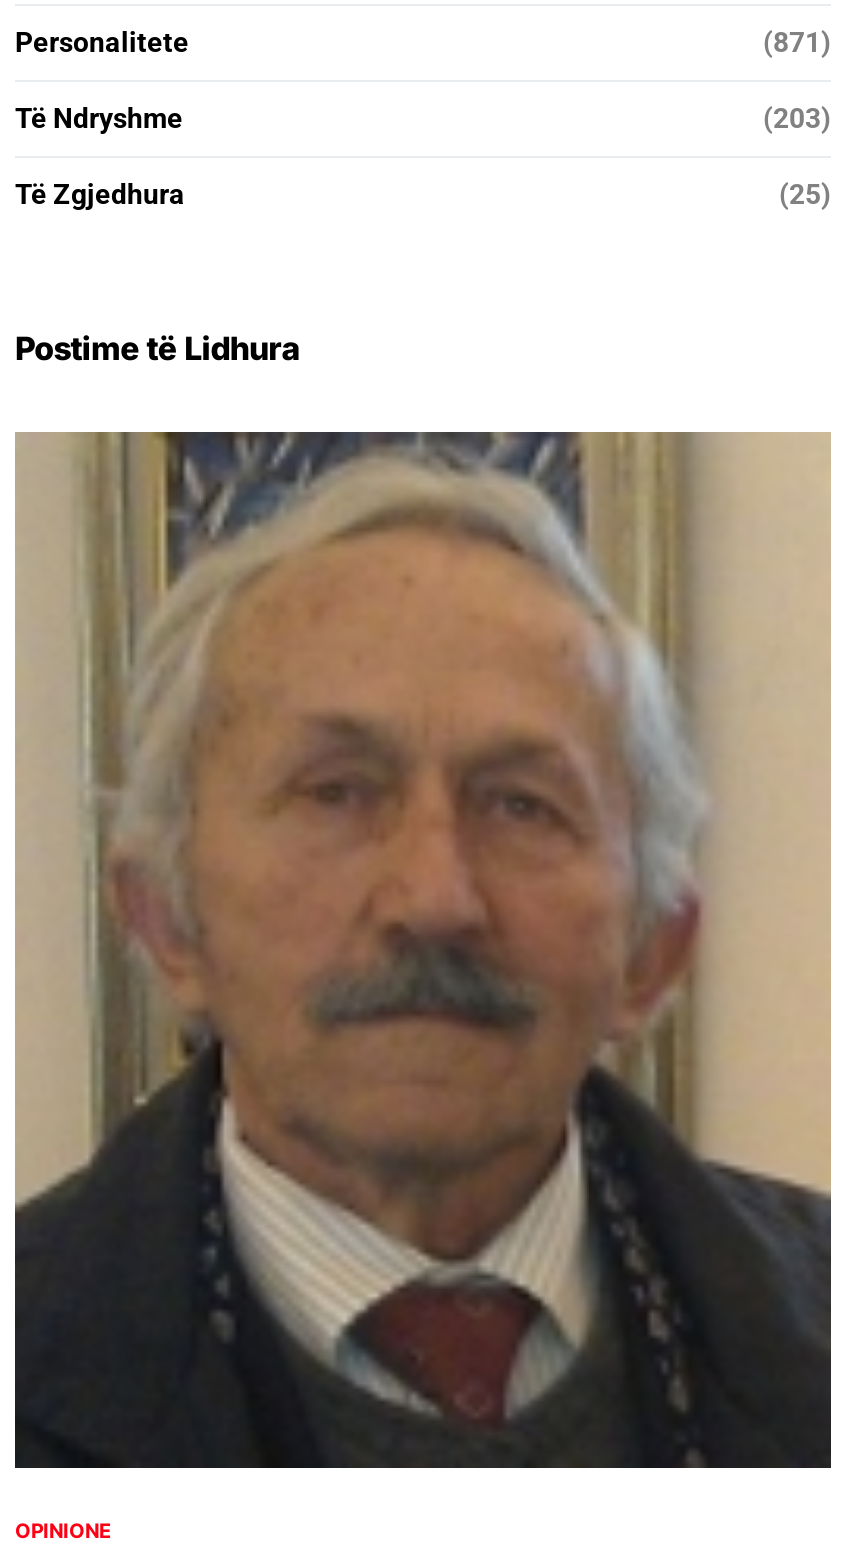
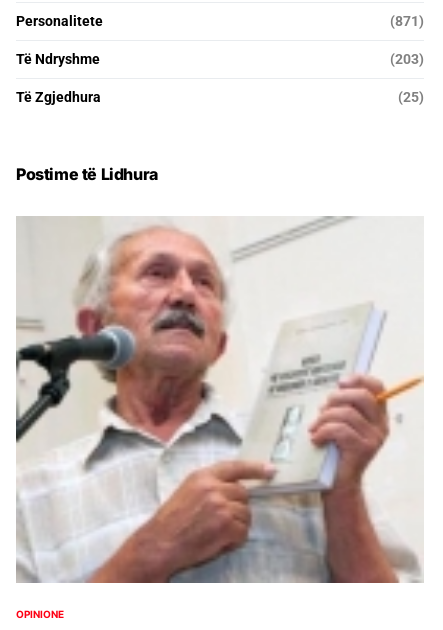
[13,430,833,1470] [image] -> [15,216,423,583] [image]

